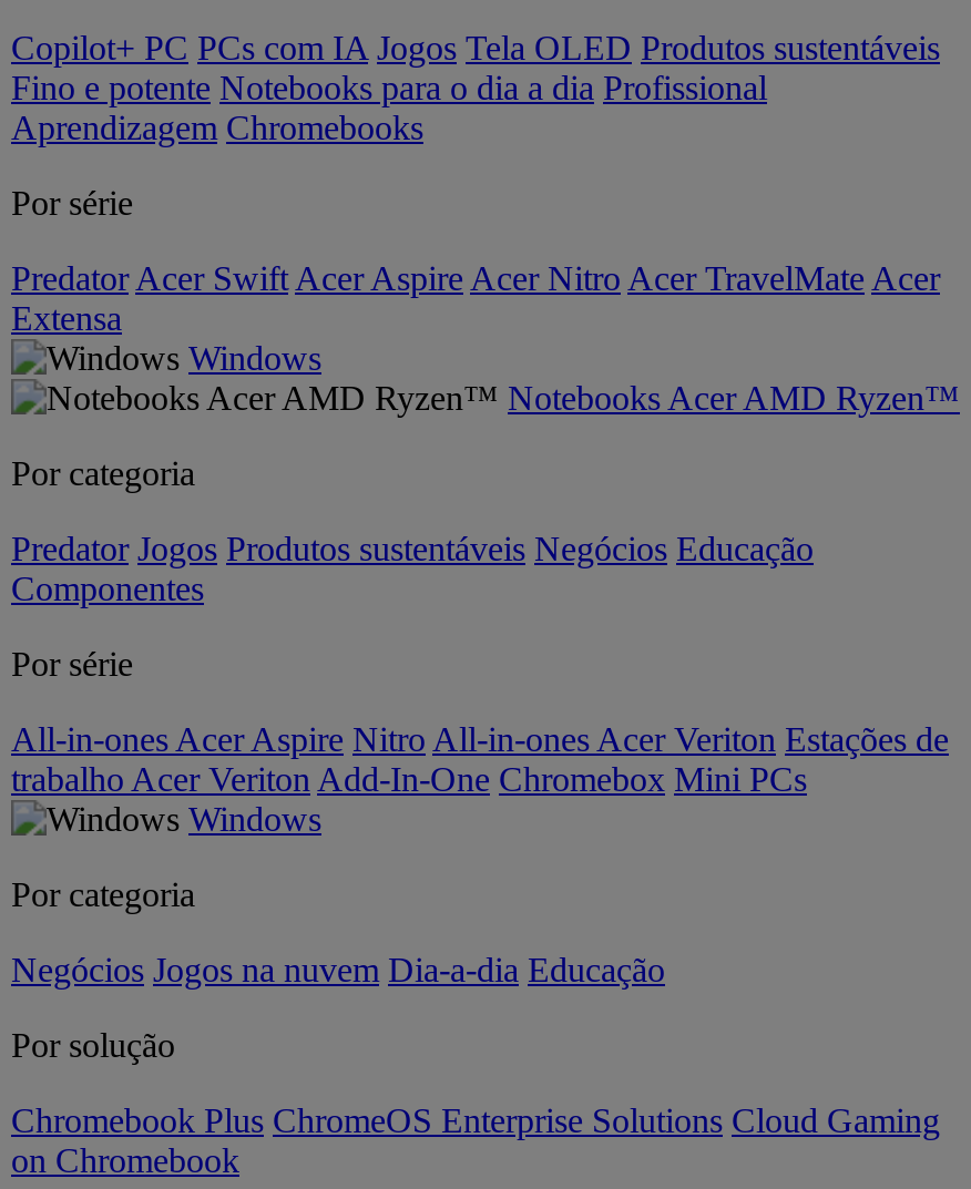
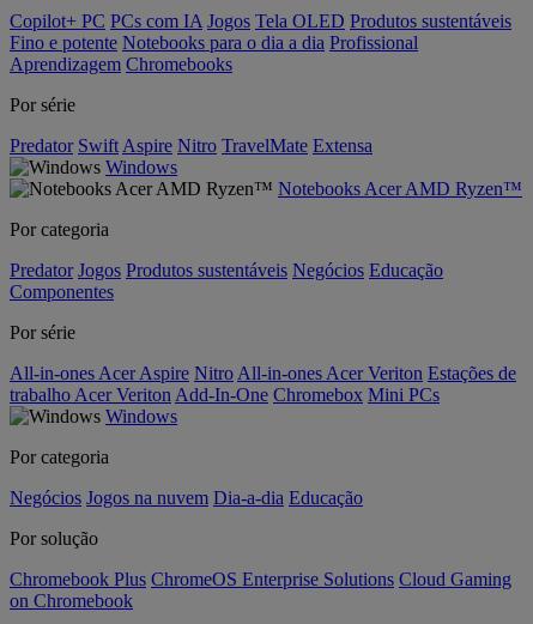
[11,259,940,337] Predator Acer Swift Acer Aspire Acer Nitro Acer TravelMate Acer | Extensa -> [10,135,373,156] Predator Swift Aspire Nitro TravelMate Extensa

